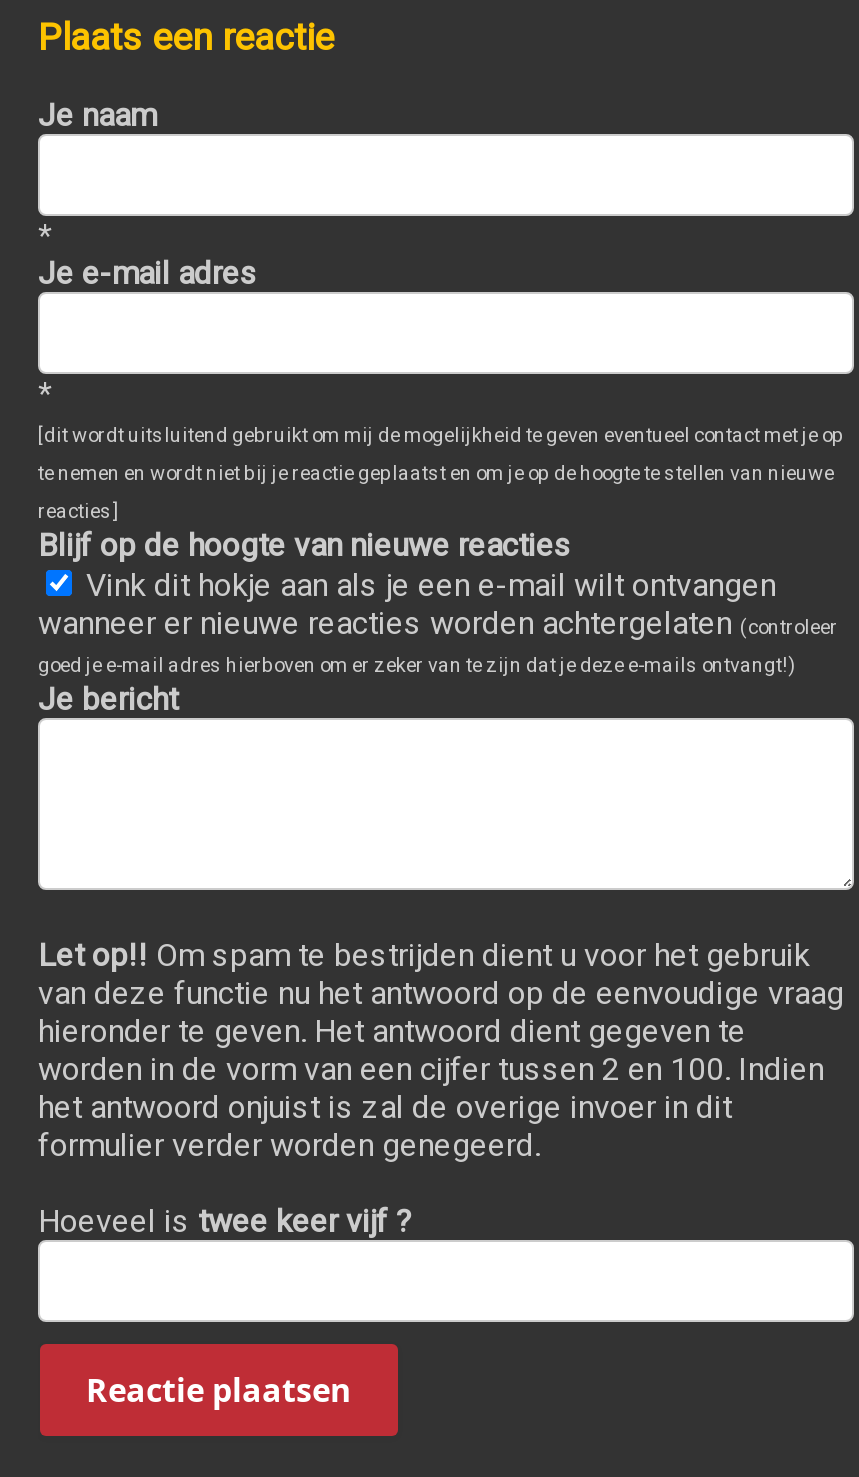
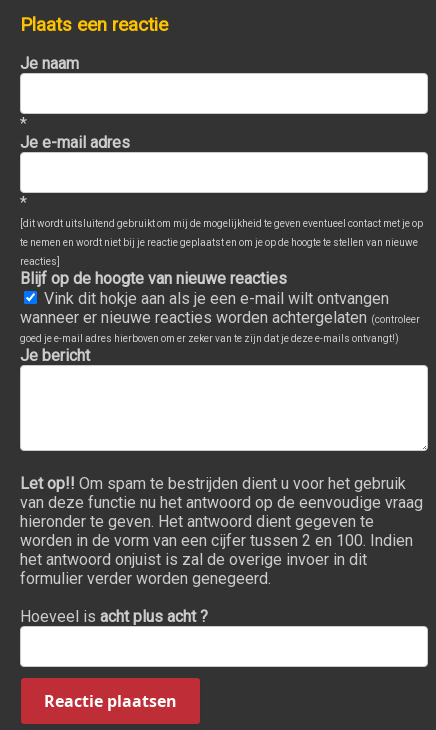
[38,1203,412,1241] Hoeveel is twee keer vijf ? -> [20,607,208,626] Hoeveel is acht plus acht ?

